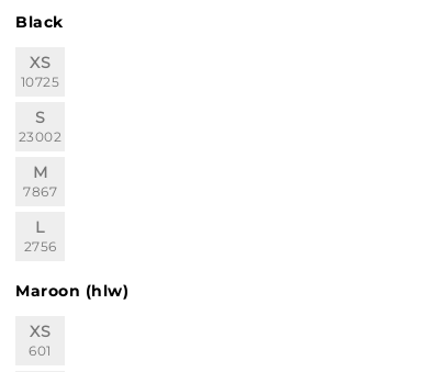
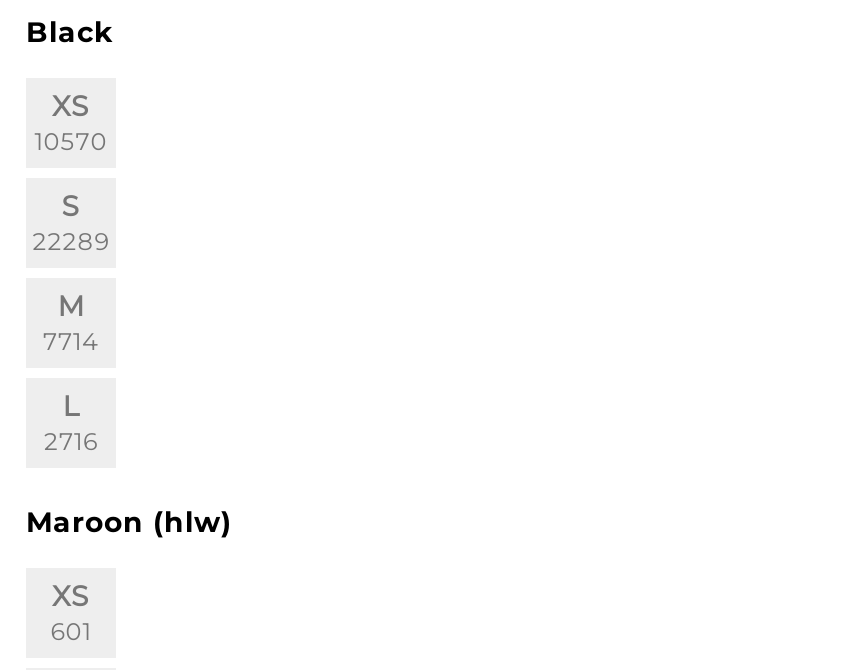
[21,74,60,90] 10725 -> [34,126,108,156] 10570
[18,128,62,145] 23002 -> [32,226,110,256] 22289
[23,183,57,200] 7867 -> [43,326,99,356] 7714
[24,238,57,255] 2756 -> [44,426,98,456] 2716

